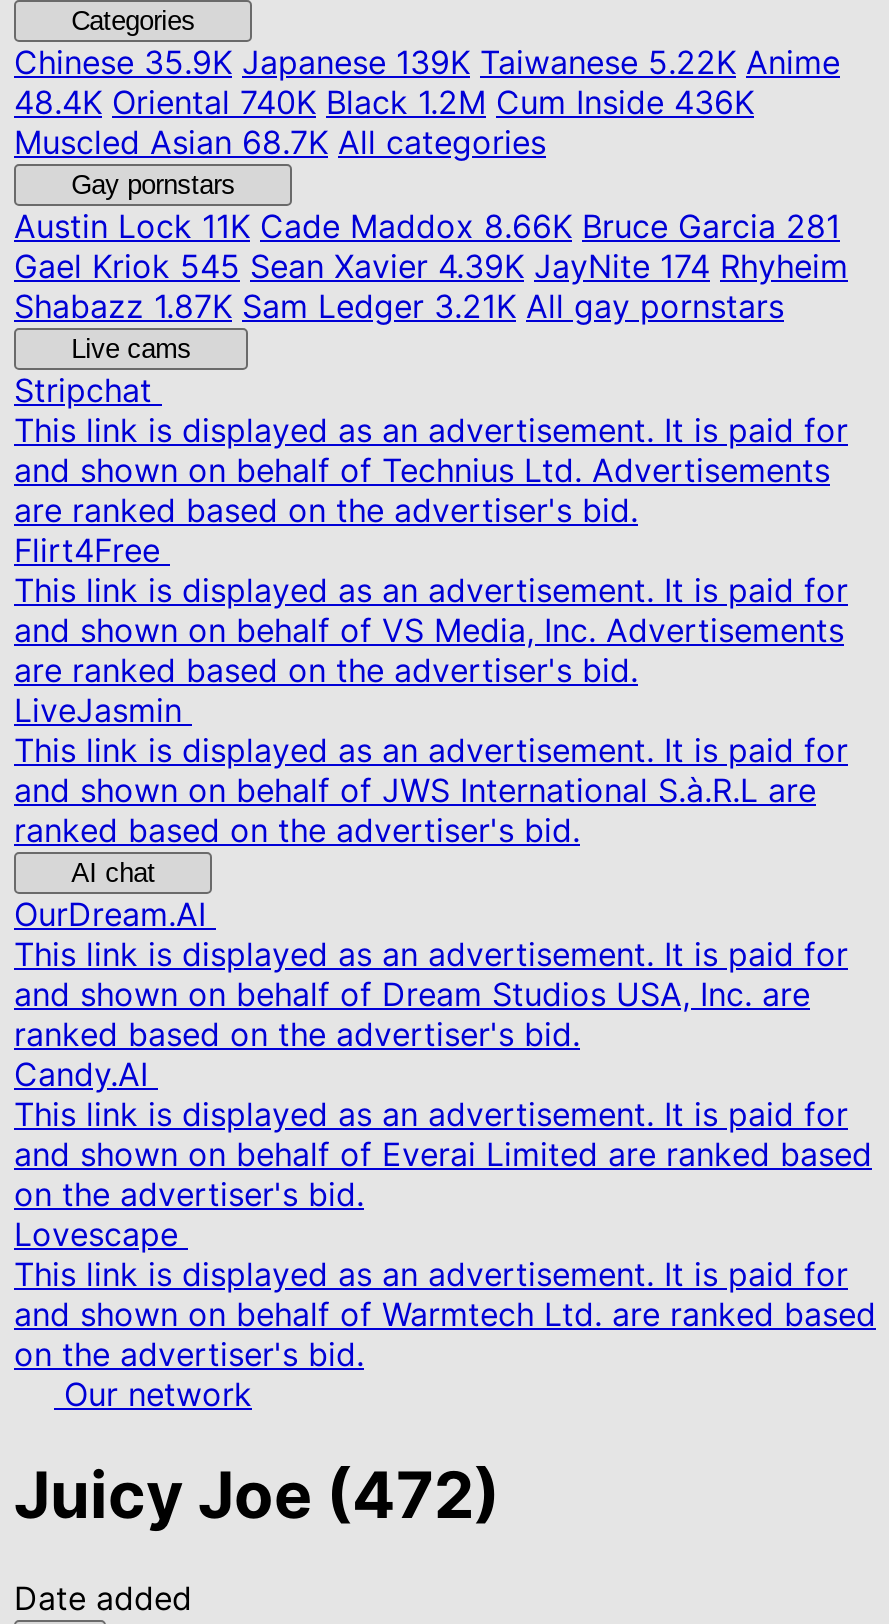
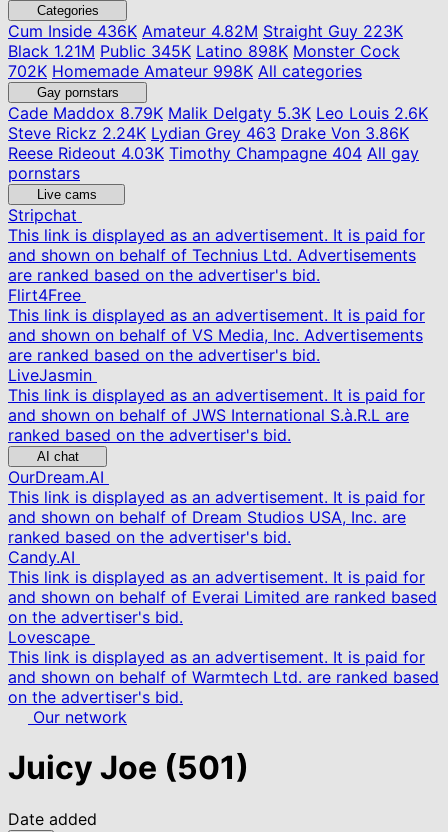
[14,42,840,162] Chinese35.9K Japanese 139K Taiwanese 5.22K Anime | 48.4K Oriental 740K Black 1.2M Cum Inside 436K | Muscled Asian 68.7K All categories -> [8,21,403,81] Cum Inside436K Amateur 4.82M Straight Guy 223K | Black 1.21M Public 345K Latino 898K Monster Cock | 702K Homemade Amateur 998K All categories
[14,206,848,326] Austin Lock11K Cade Maddox 8.66K Bruce Garcia 281 | Gael Kriok 545 Sean Xavier 4.39K JayNite 174 Rhyheim | Shabazz 1.87K Sam Ledger 3.21K All gay pornstars -> [8,103,428,183] Cade Maddox8.79K Malik Delgaty 5.3K Leo Louis 2.6K | Steve Rickz 2.24K Lydian Grey463 Drake Von 3.86K | Reese Rideout 4.03K Timothy Champagne 404 All gay | pornstars
[14,1457,500,1535] Juicy Joe (472) -> [8,748,249,787] Juicy Joe (501)

